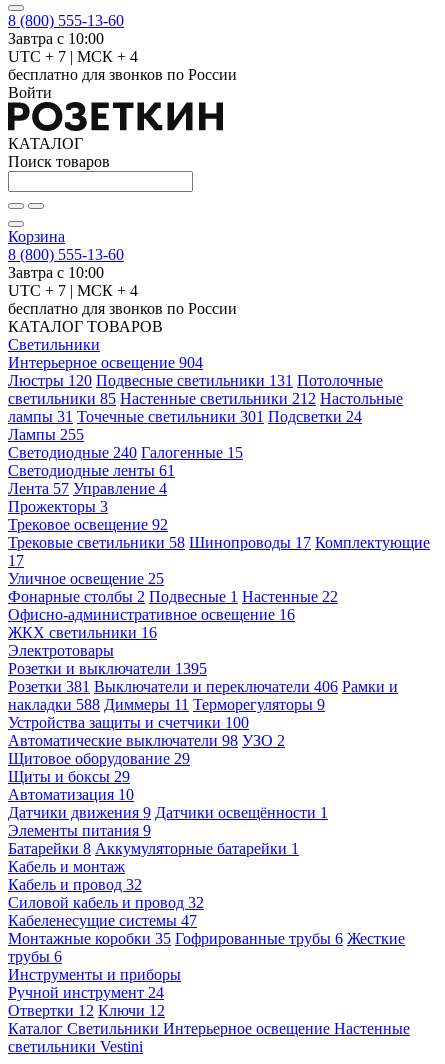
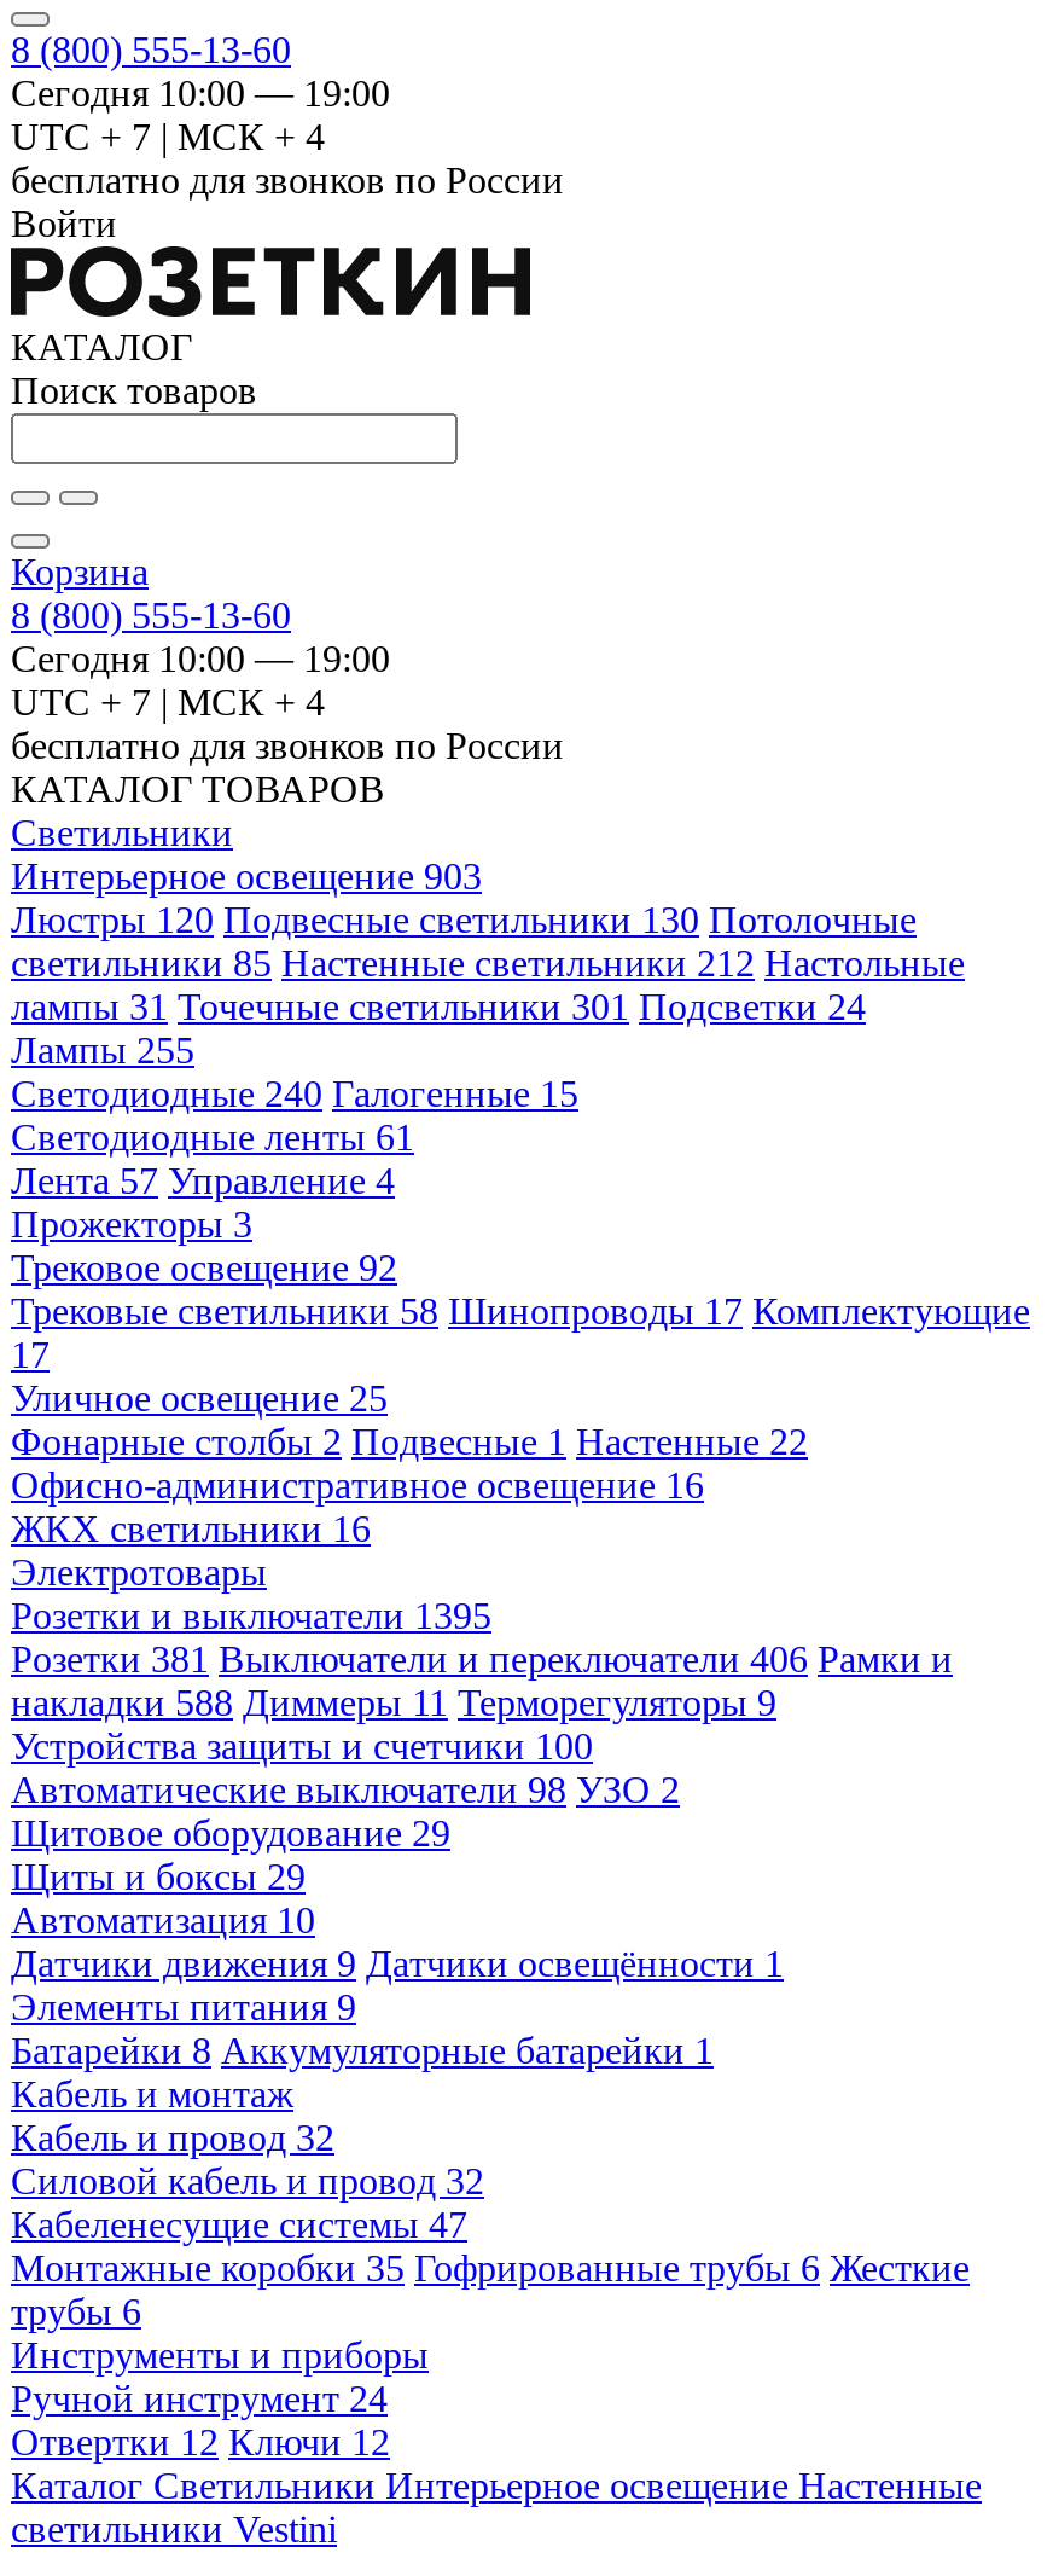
[8,30,104,47] Завтра с 10:00 -> [11,72,390,114] Сегодня 10:00 — 19:00
[8,264,104,281] Завтра с 10:00 -> [11,638,390,679] Сегодня 10:00 — 19:00
[8,354,203,371] Интерьерное освещение 904 -> [11,855,482,897] Интерьерное освещение 903
[8,372,383,389] Люстры120 Подвесные светильники 131 Потолочные -> [11,899,917,940] Люстры120 Подвесные светильники 130 Потолочные

